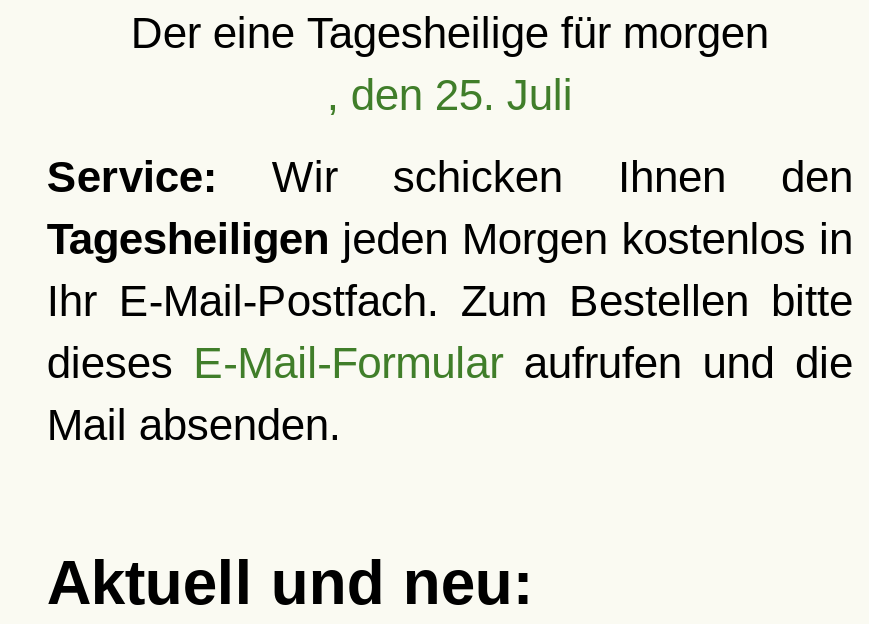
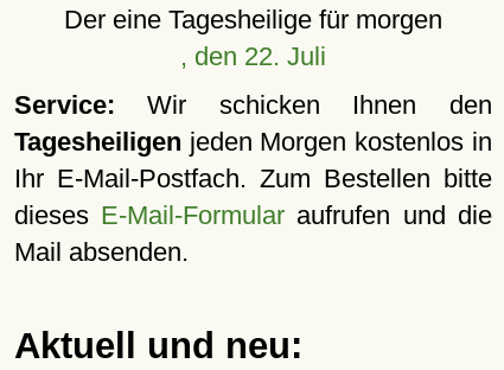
[327,70,573,120] , den 25. Juli -> [180,42,326,71] , den 22. Juli

